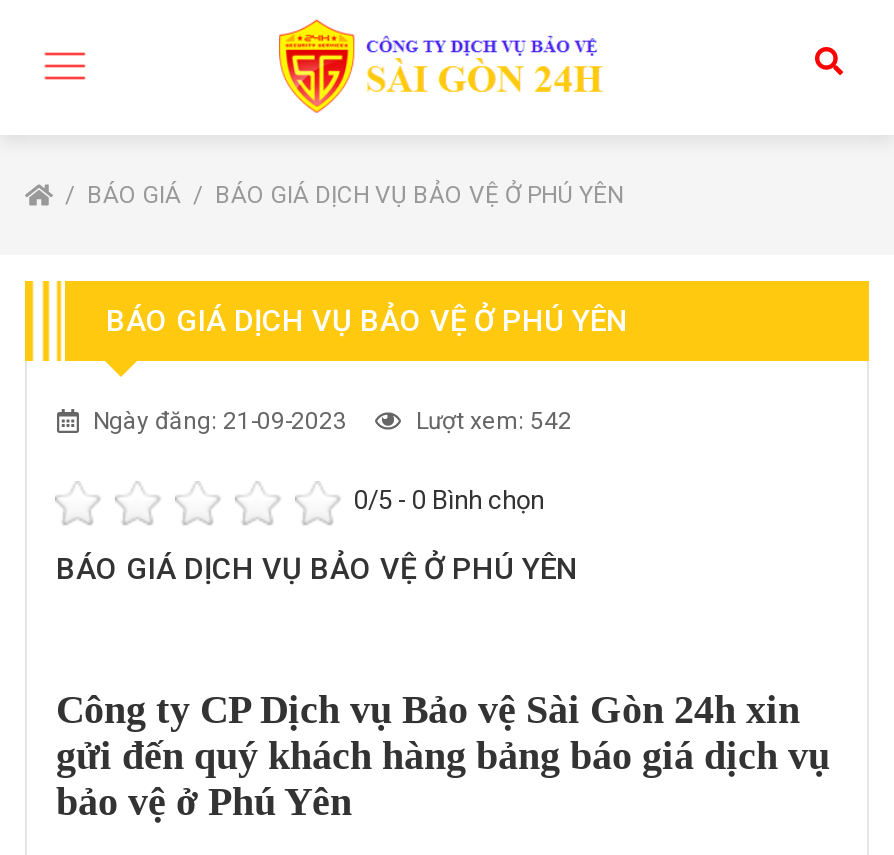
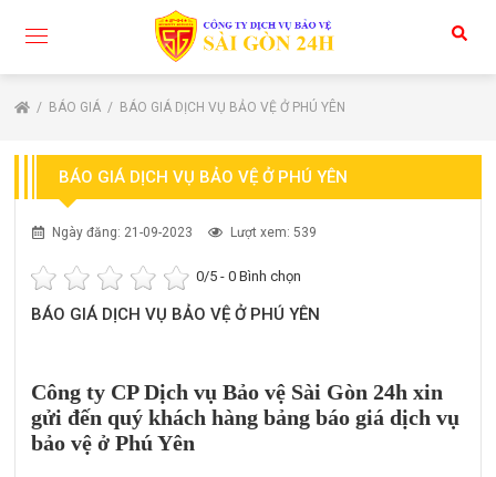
[410,408,572,436] Lượt xem: 542 -> [227,225,317,241] Lượt xem: 539

